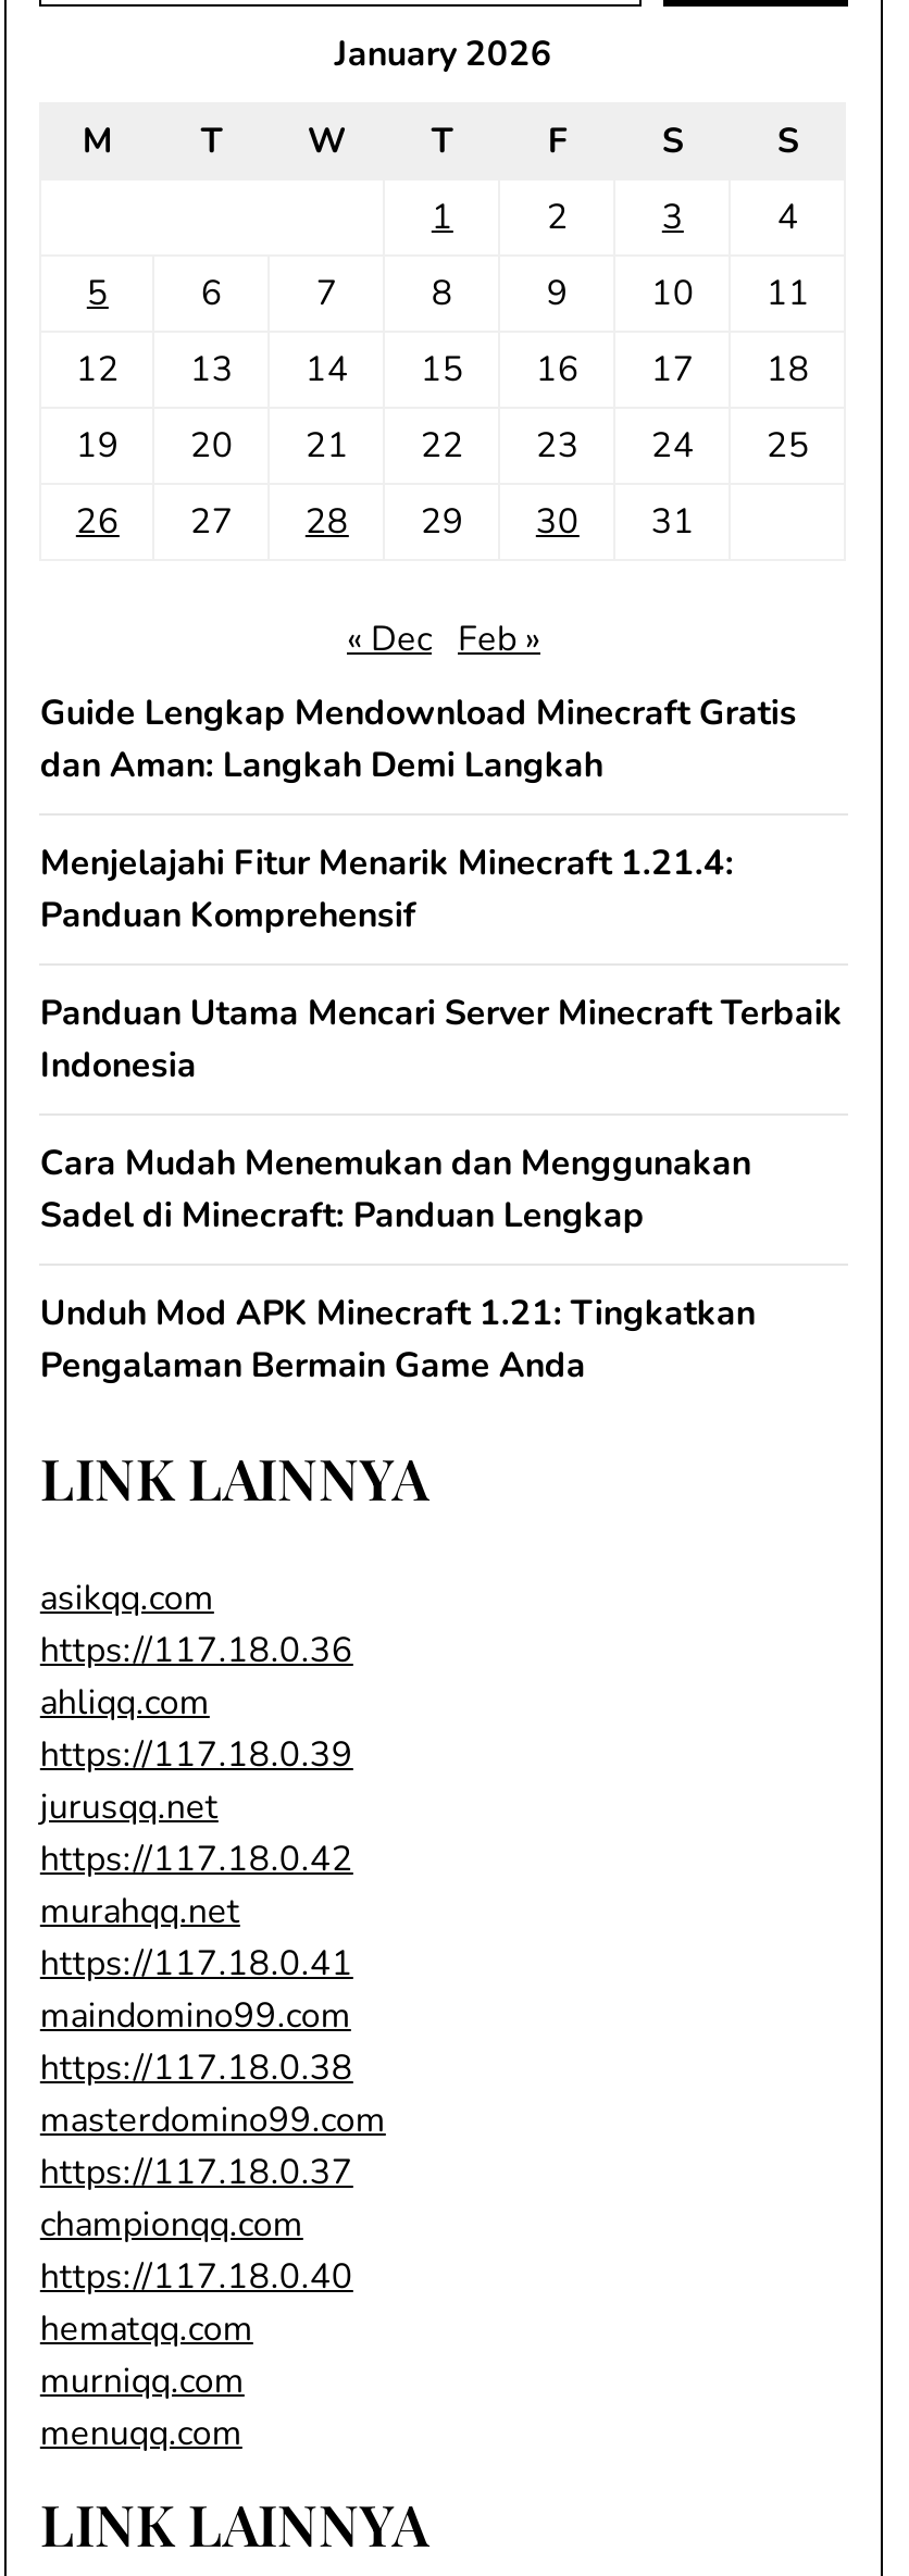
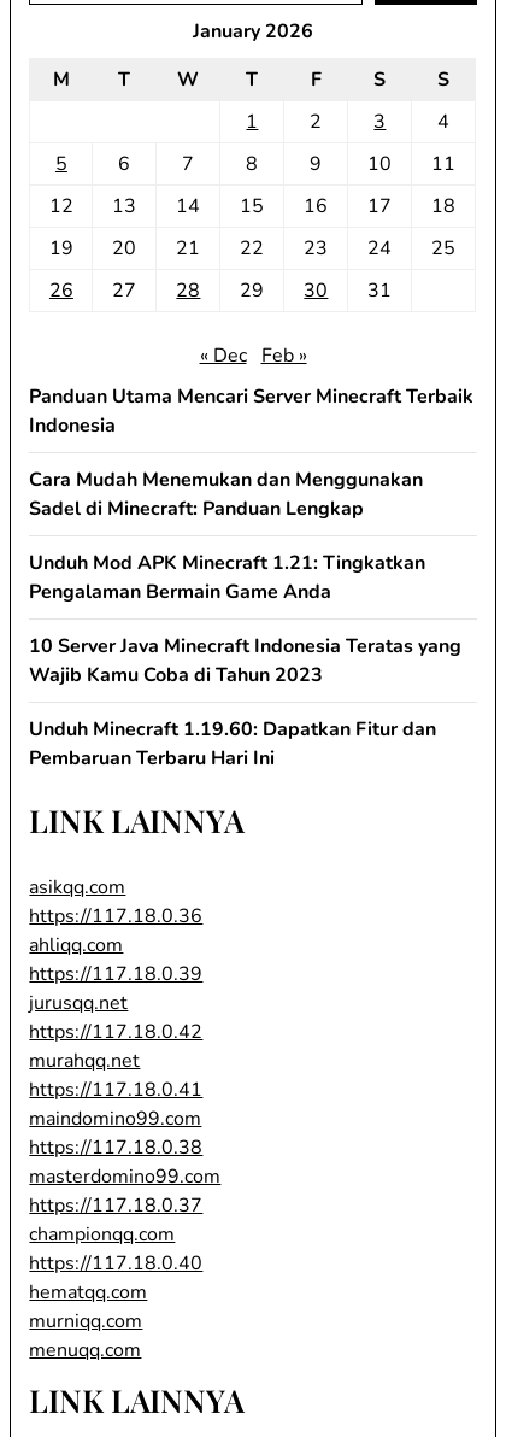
[40,690,797,940] Guide Lengkap Mendownload Minecraft Gratis | dan Aman: Langkah Demi Langkah | Menjelajahi Fitur Menarik Minecraft 1.21.4: | Panduan Komprehensif -> none
moved [40,990,842,1390] -> [29,384,474,605]: Panduan Utama Mencari Server Minecraft Terbaik | Indonesia | Cara Mudah Menemukan dan Menggunakan | Sadel di Minecraft: Panduan Lengkap | Unduh Mod APK Minecraft 1.21: Tingkatkan | Pengalaman Bermain Game Anda
none -> [29,633,462,772] 10 Server Java Minecraft Indonesia Teratas yang | Wajib Kamu Coba di Tahun 2023 | Unduh Minecraft 1.19.60: Dapatkan Fitur dan | Pembaruan Terbaru Hari Ini

